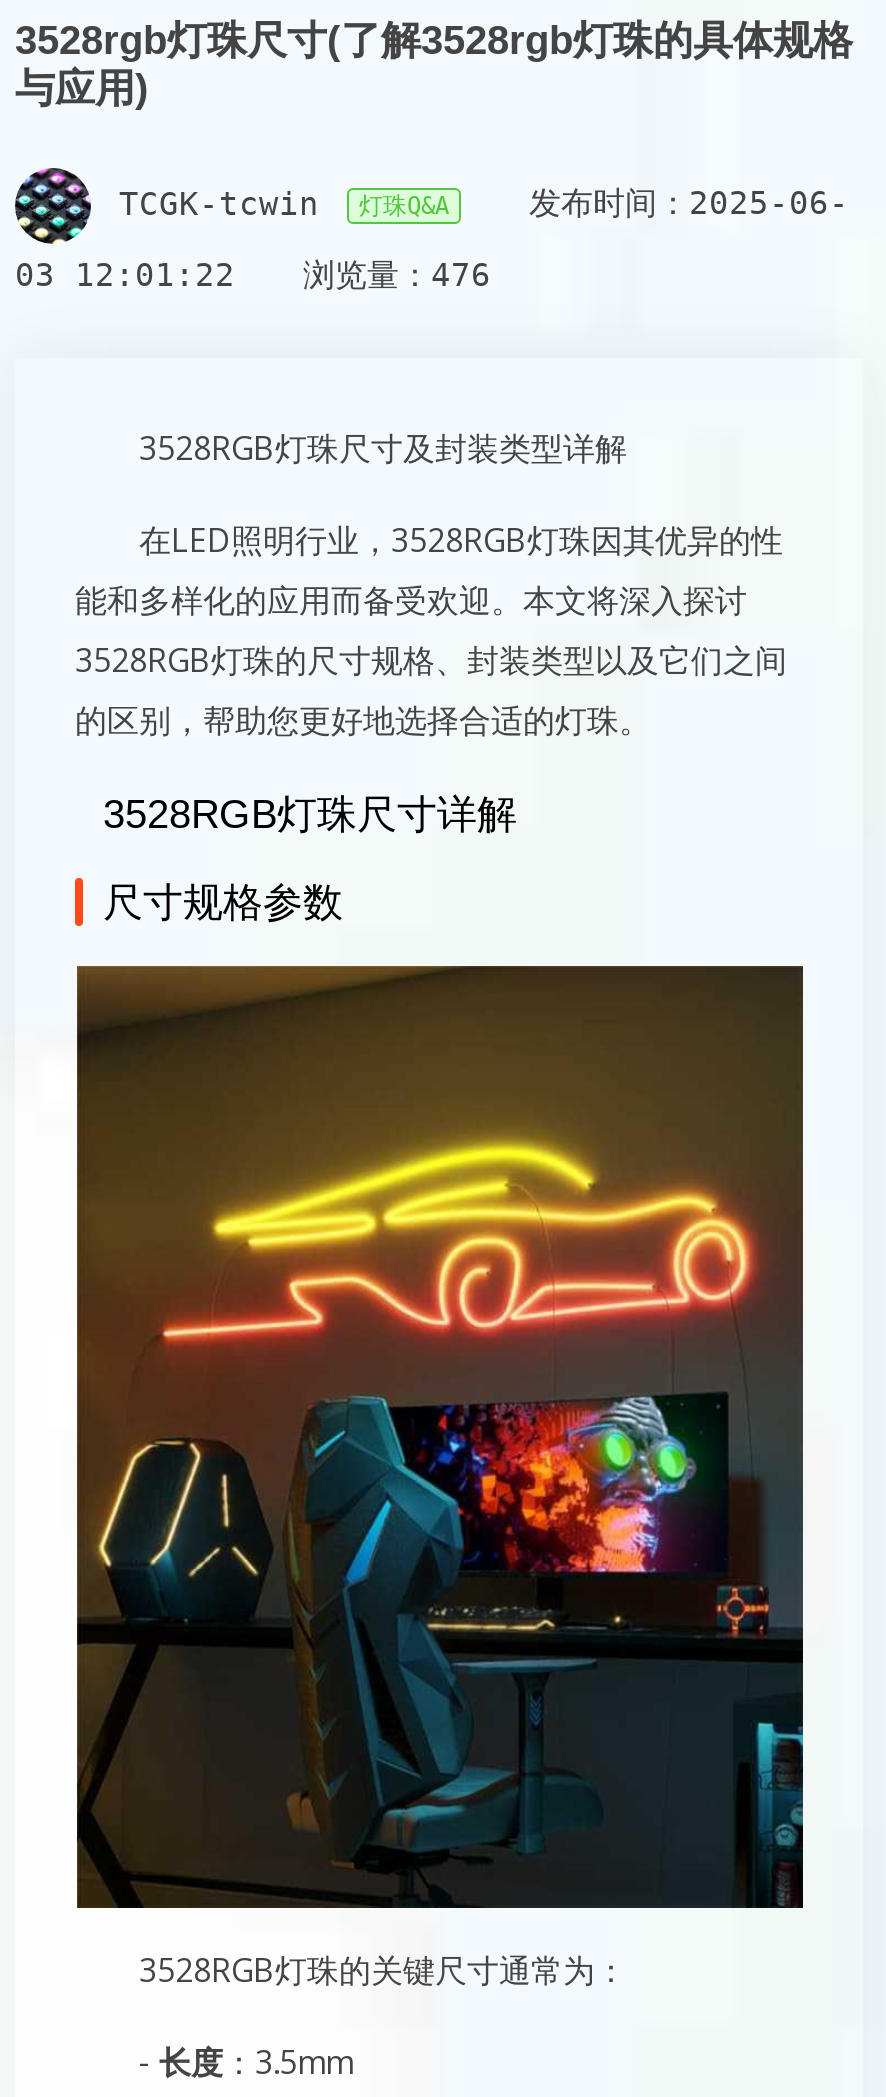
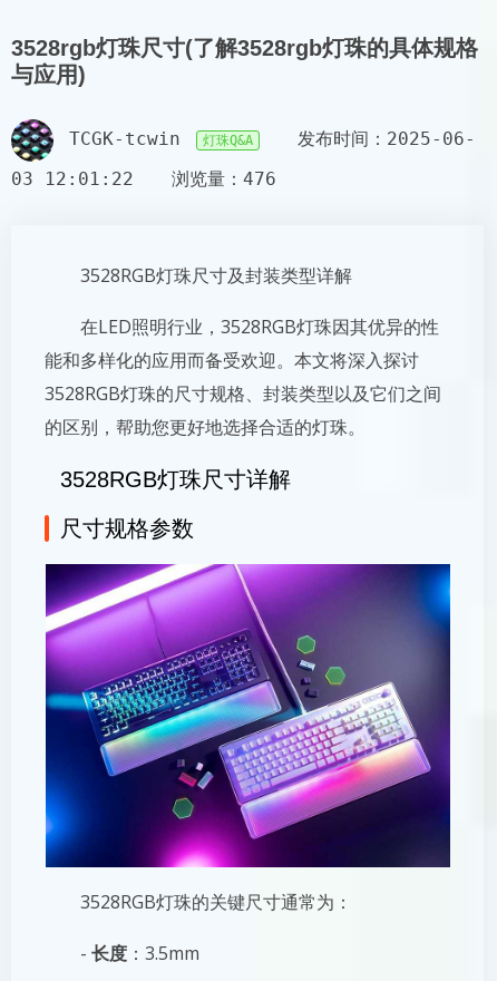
[75,964,805,1912] [image] -> [45,563,451,868] [image]

